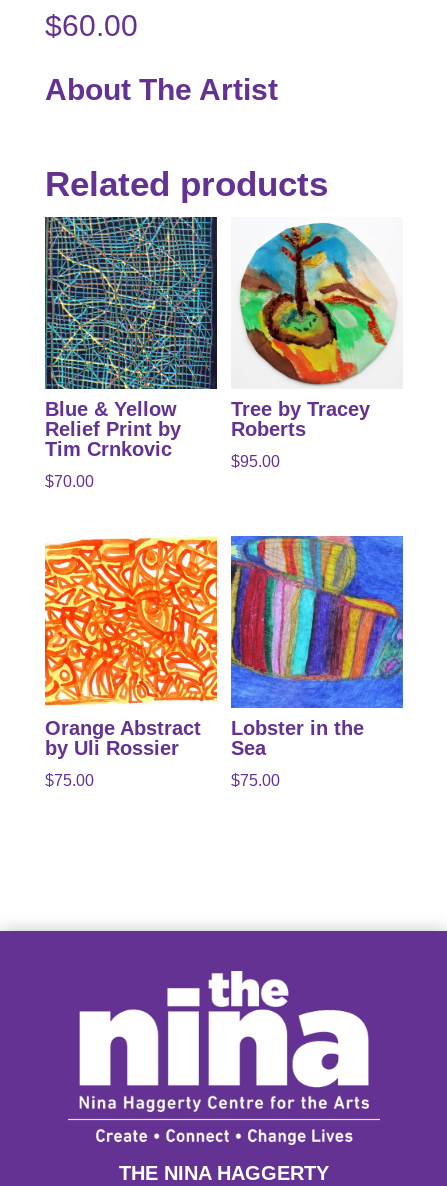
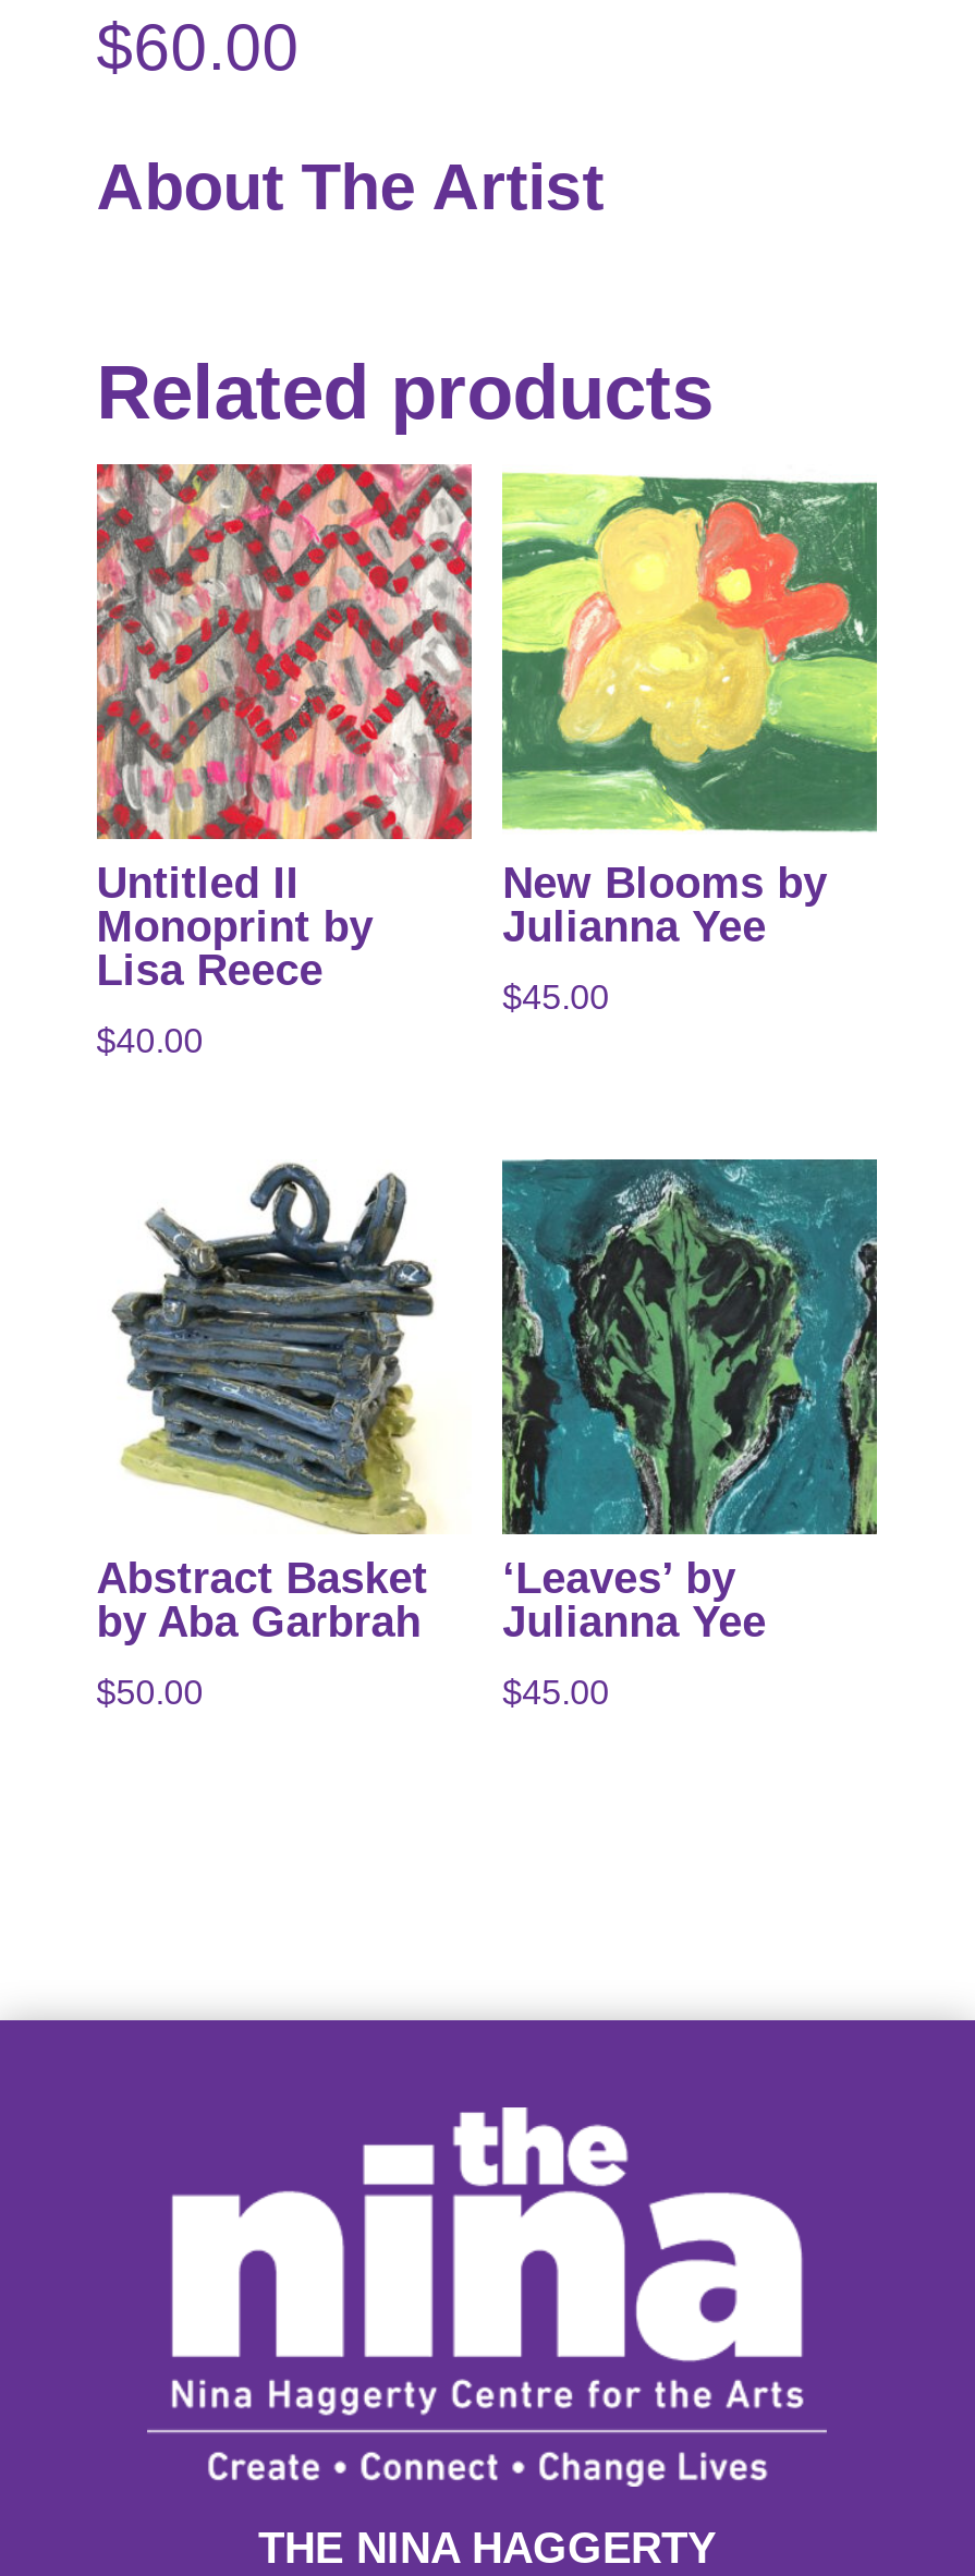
[44,216,218,459] [image] | Blue & Yellow | Relief Print by | Tim Crnkovic -> [95,462,474,993] [image] | Untitled II | Monoprint by | Lisa Reece
[231,221,403,439] [image] | Tree by Tracey | Roberts -> [500,471,879,949] [image] | New Blooms by | Julianna Yee
[231,452,280,469] $95.00 -> [503,977,609,1014] $45.00
[45,472,94,489] $70.00 -> [97,1021,203,1058] $40.00
[44,536,218,759] [image] | Orange Abstract | by Uli Rossier -> [97,1162,472,1645] [image] | Abstract Basket | by Aba Garbrah
[230,535,404,759] [image] | Lobster in the | Sea -> [500,1157,879,1645] [image] | ‘Leaves’ by | Julianna Yee
[45,772,94,789] $75.00 -> [97,1673,203,1710] $50.00
[231,772,280,789] $75.00 -> [503,1673,609,1710] $45.00

